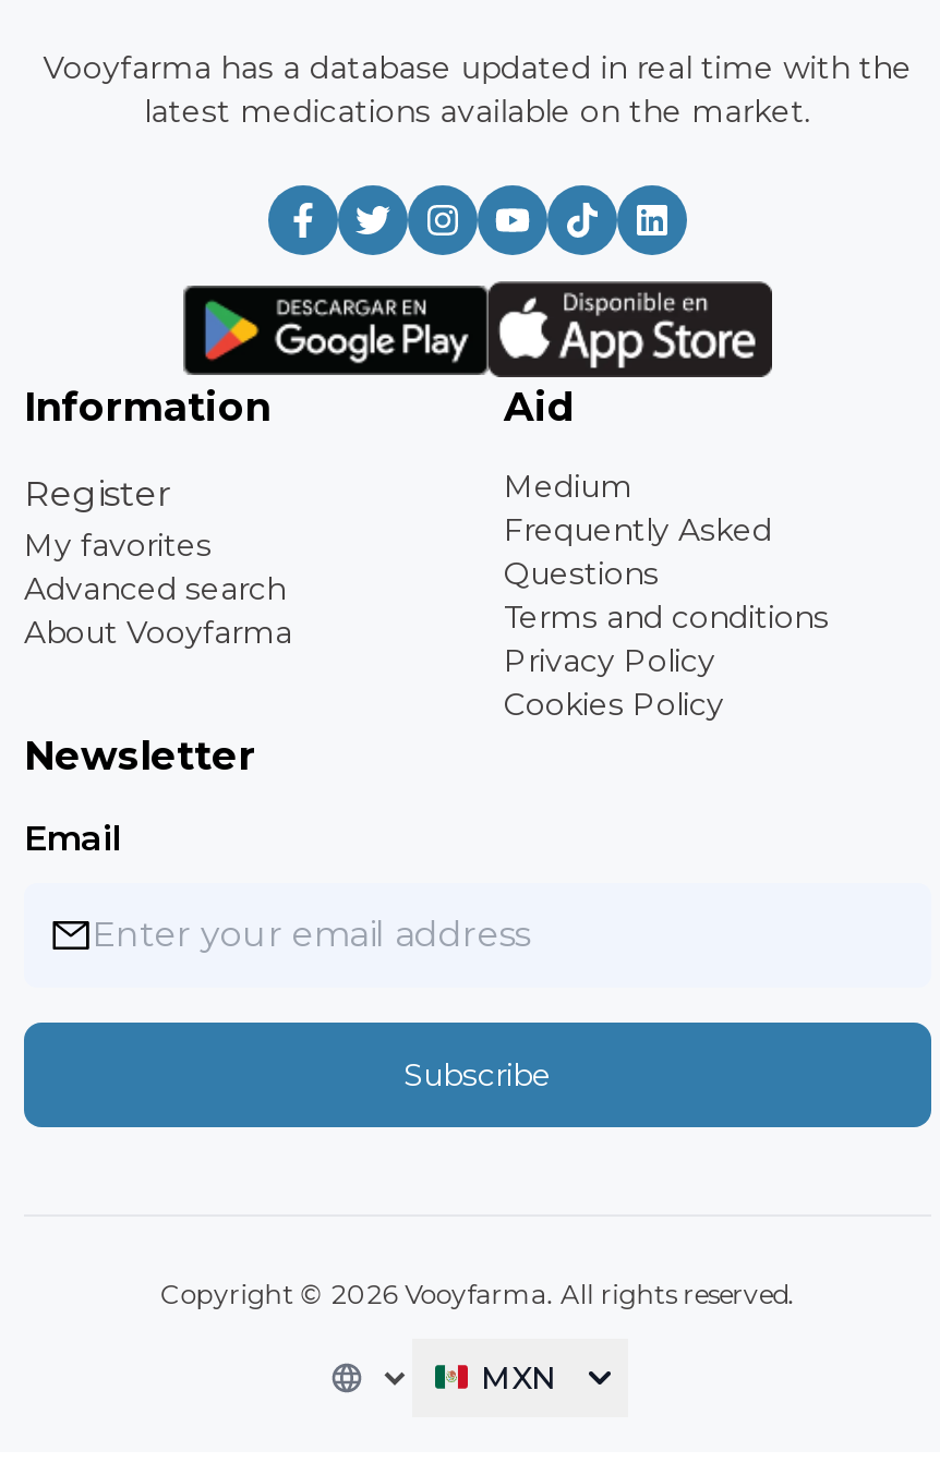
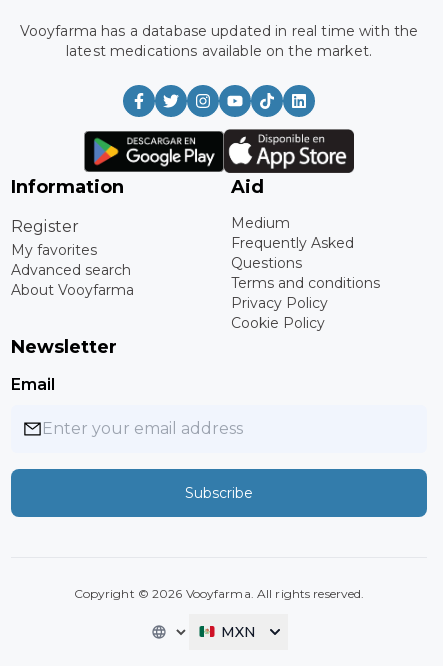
[504,684,724,723] Cookies Policy -> [231,314,325,332] Cookie Policy

